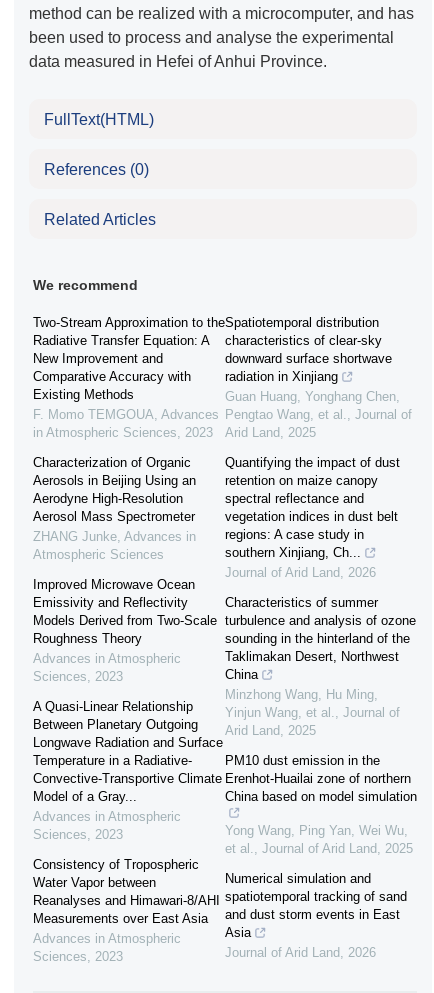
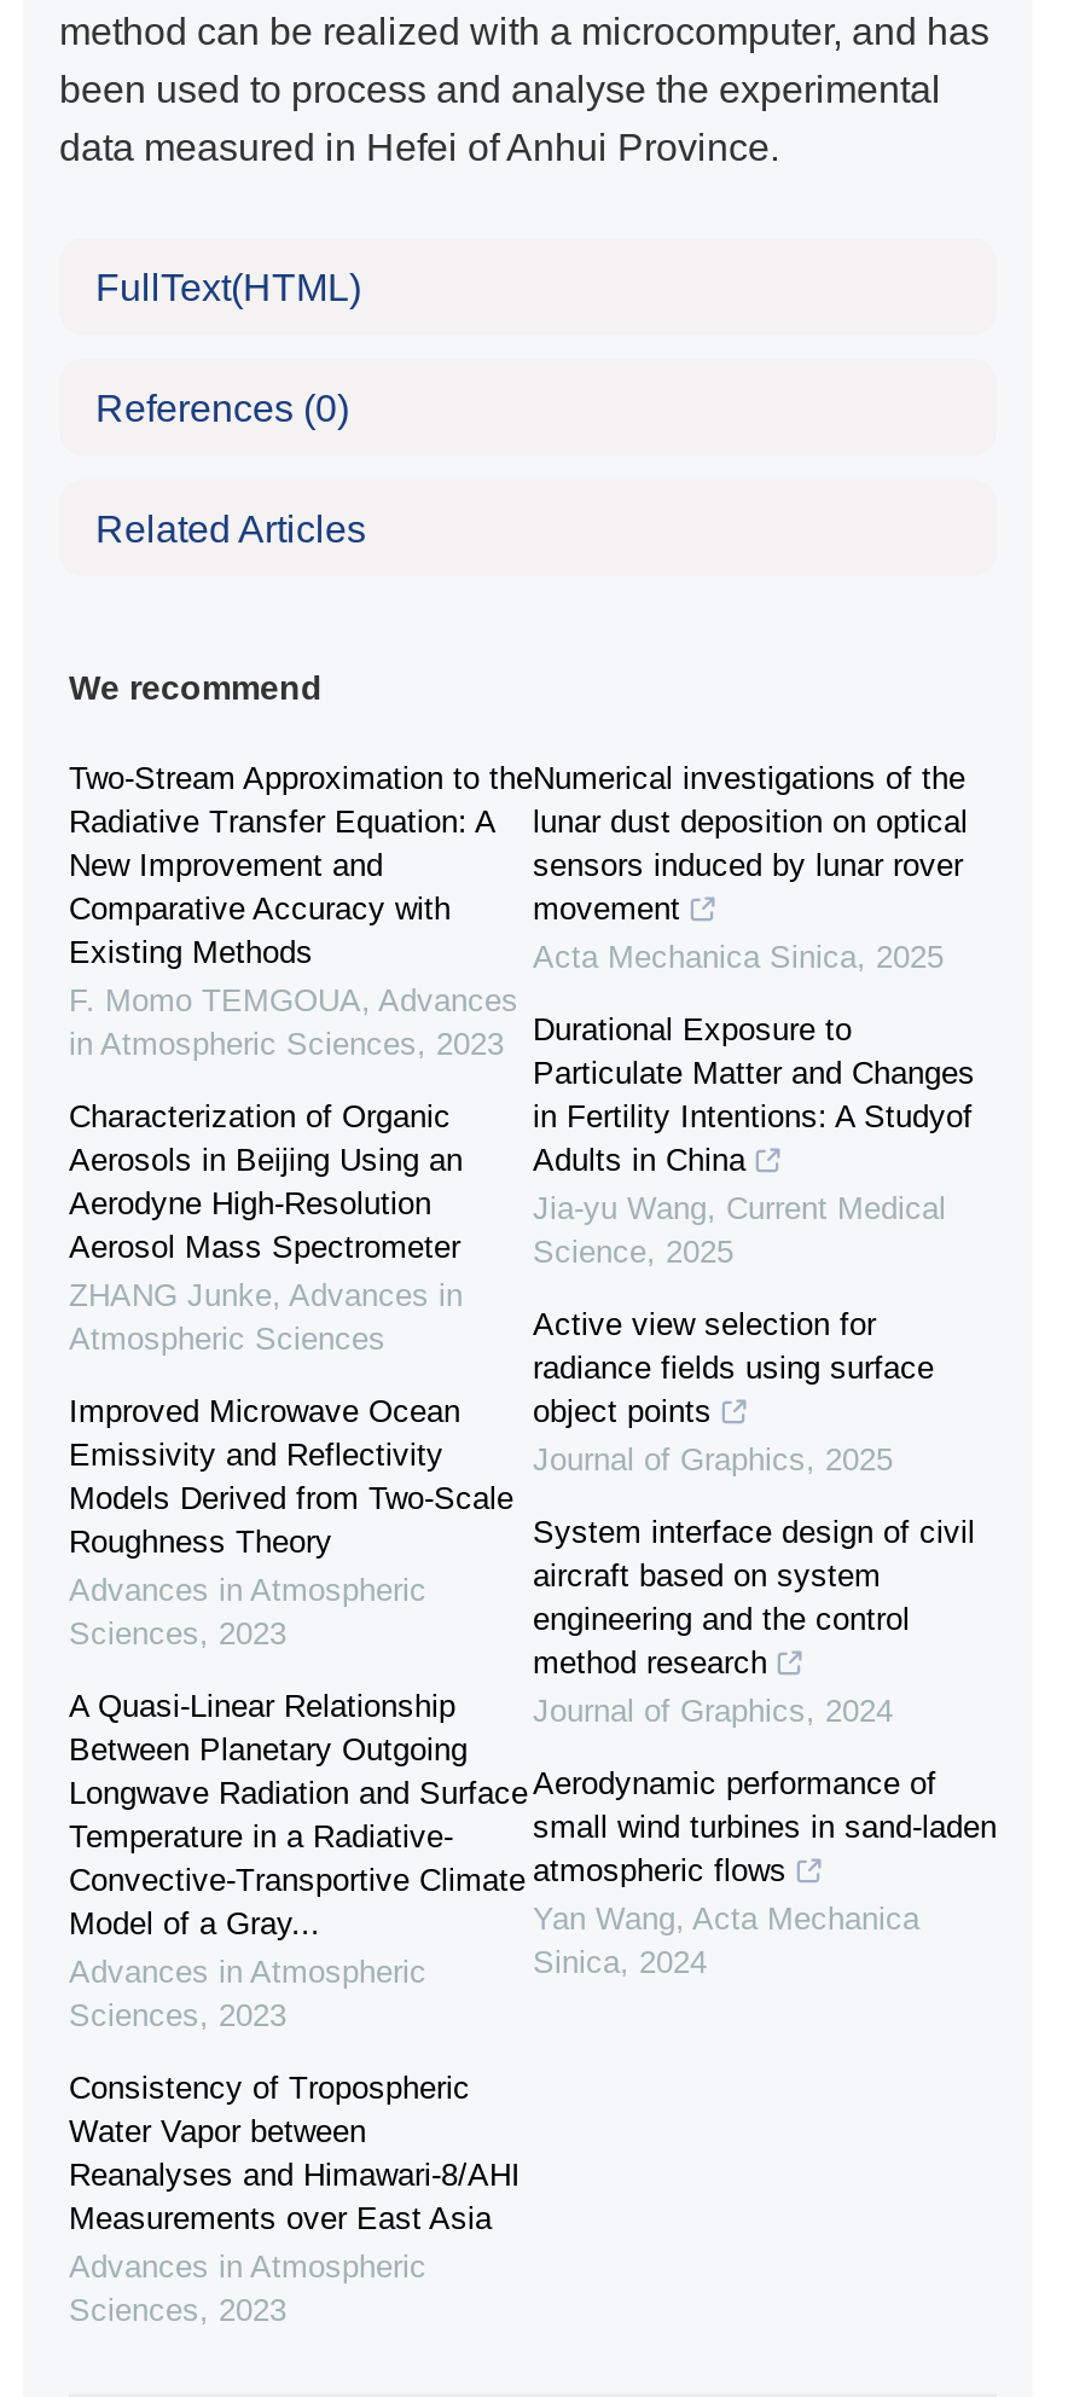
[225,315,417,960] Spatiotemporal distribution | characteristics of clear-sky | downward surface shortwave | radiation in Xinjiang | Guan Huang, Yonghang Chen, | Pengtao Wang, et al., Journal of | Arid Land, 2025 | Quantifying the impact of dust | retention on maize canopy | spectral reflectance and | vegetation indices in dust belt | regions: A case study in | southern Xinjiang, Ch... | Journal of Arid Land, 2026 | Characteristics of summer | turbulence and analysis of ozone | sounding in the hinterland of the | Taklimakan Desert, Northwest | China | Minzhong Wang, Hu Ming, | Yinjun Wang, et al., Journal of | Arid Land, 2025 | PM10 dust emission in the | Erenhot-Huailai zone of northern | China based on model simulation | Yong Wang, Ping Yan, Wei Wu, | et al., Journal of Arid Land, 2025 | Numerical simulation and | spatiotemporal tracking of sand | and dust storm events in East | Asia | Journal of Arid Land, 2026 -> [533,760,997,1980] Numerical investigations of the | lunar dust deposition on optical | sensors induced by lunar rover | movement | Acta Mechanica Sinica, 2025 | Durational Exposure to | Particulate Matter and Changes | in Fertility Intentions: A Studyof | Adults in China | Jia-yu Wang, Current Medical | Science, 2025 | Active view selection for | radiance fields using surface | object points | Journal of Graphics, 2025 | System interface design of civil | aircraft based on system | engineering and the control | method research | Journal of Graphics, 2024 | Aerodynamic performance of | small wind turbines in sand-laden | atmospheric flows | Yan Wang, Acta Mechanica | Sinica, 2024

